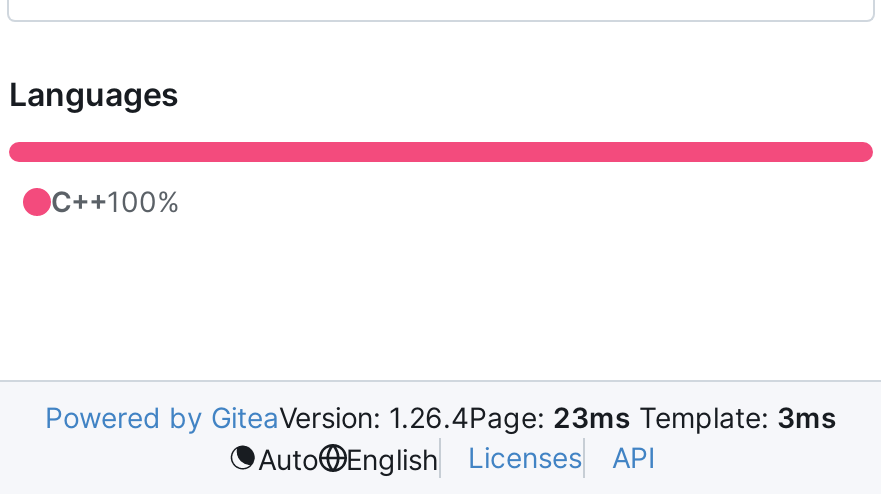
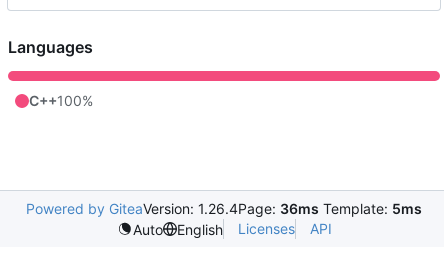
[45,400,837,434] Powered by GiteaVersion: 1.26.4Page: 23ms Template: 3ms -> [26,200,422,217] Powered by GiteaVersion: 1.26.4Page: 36ms Template: 5ms

